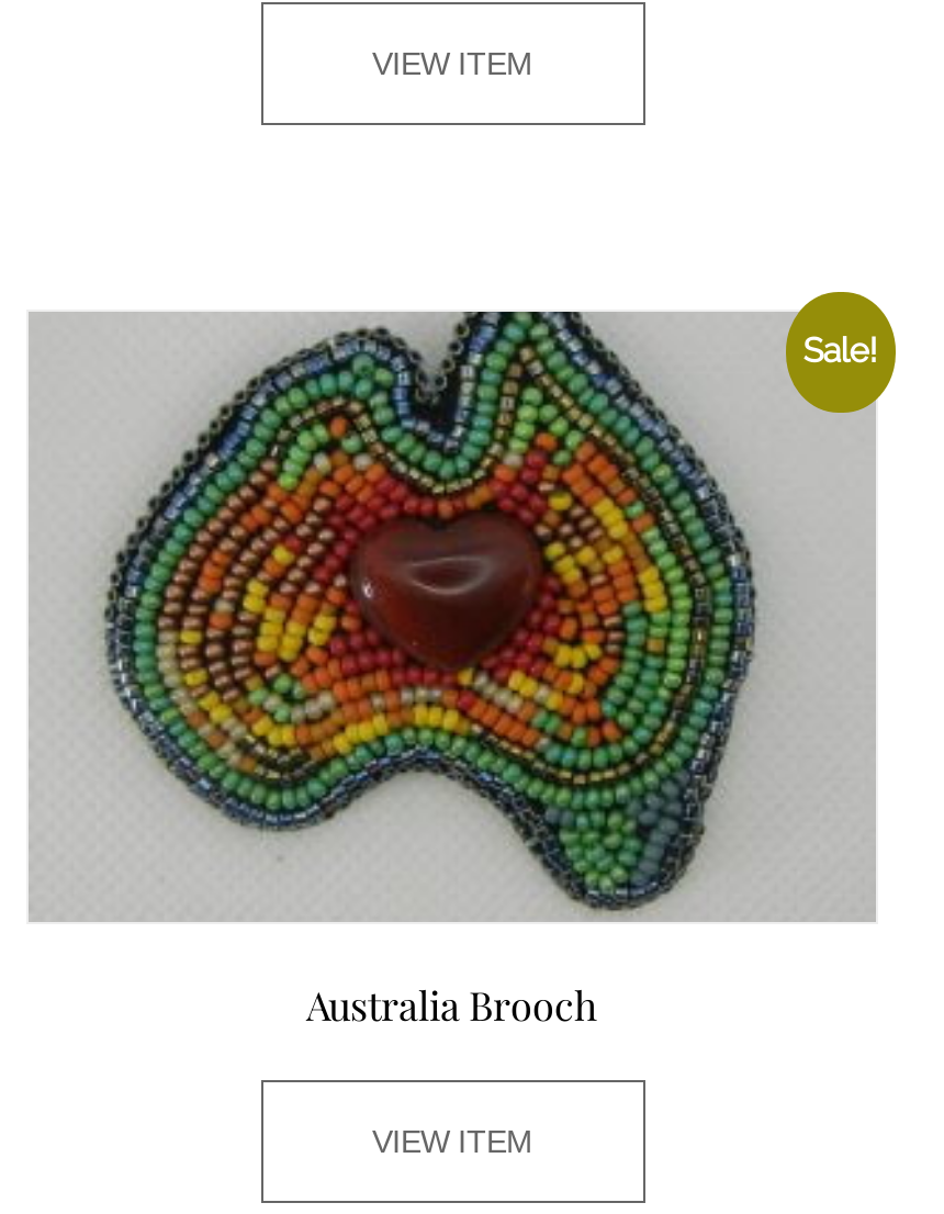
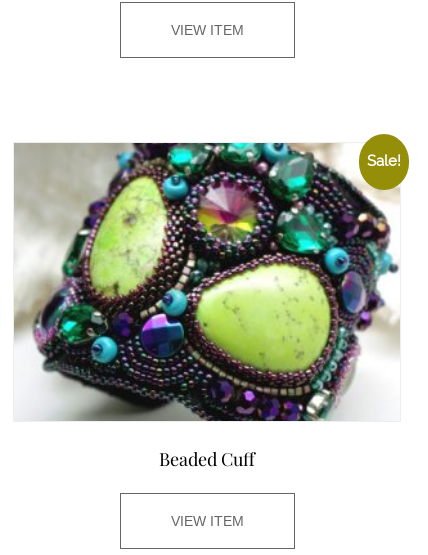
[29,307,880,1032] [image] | Australia Brooch -> [14,142,399,471] [image] | Beaded Cuff

